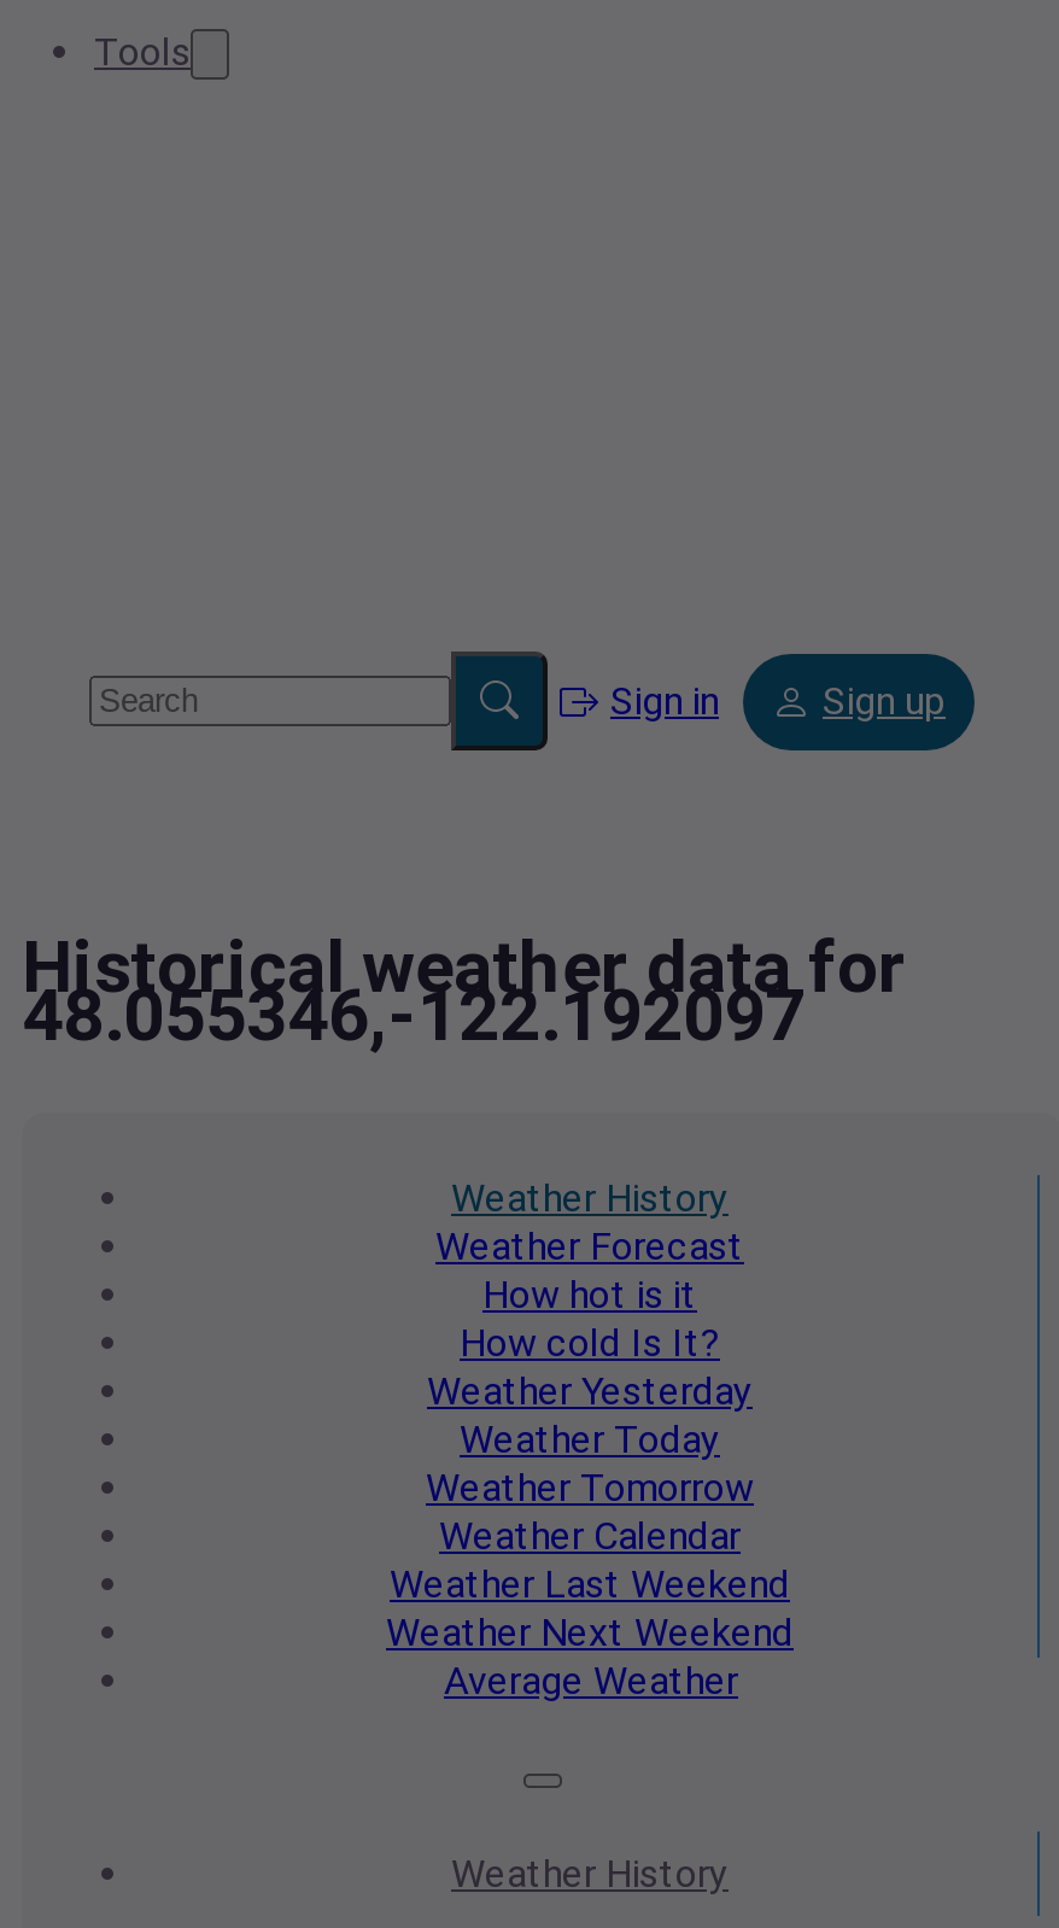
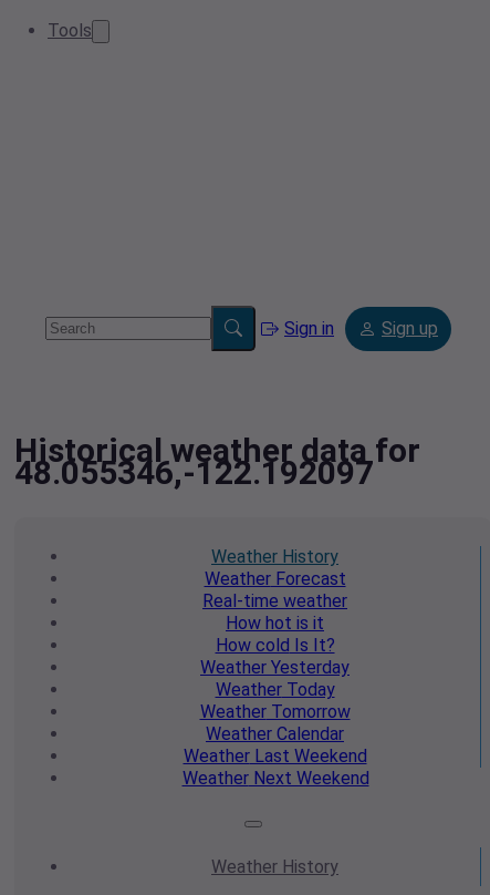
moved [386,1272,794,1656] -> [182,613,369,789]: How hot is it | How cold Is It? | Weather Yesterday | Weather Today | Weather Tomorrow | Weather Calendar | Weather Last Weekend | Weather Next Weekend
none -> [202,591,347,612] Real-time weather
[444,1658,738,1704] Average Weather -> none

